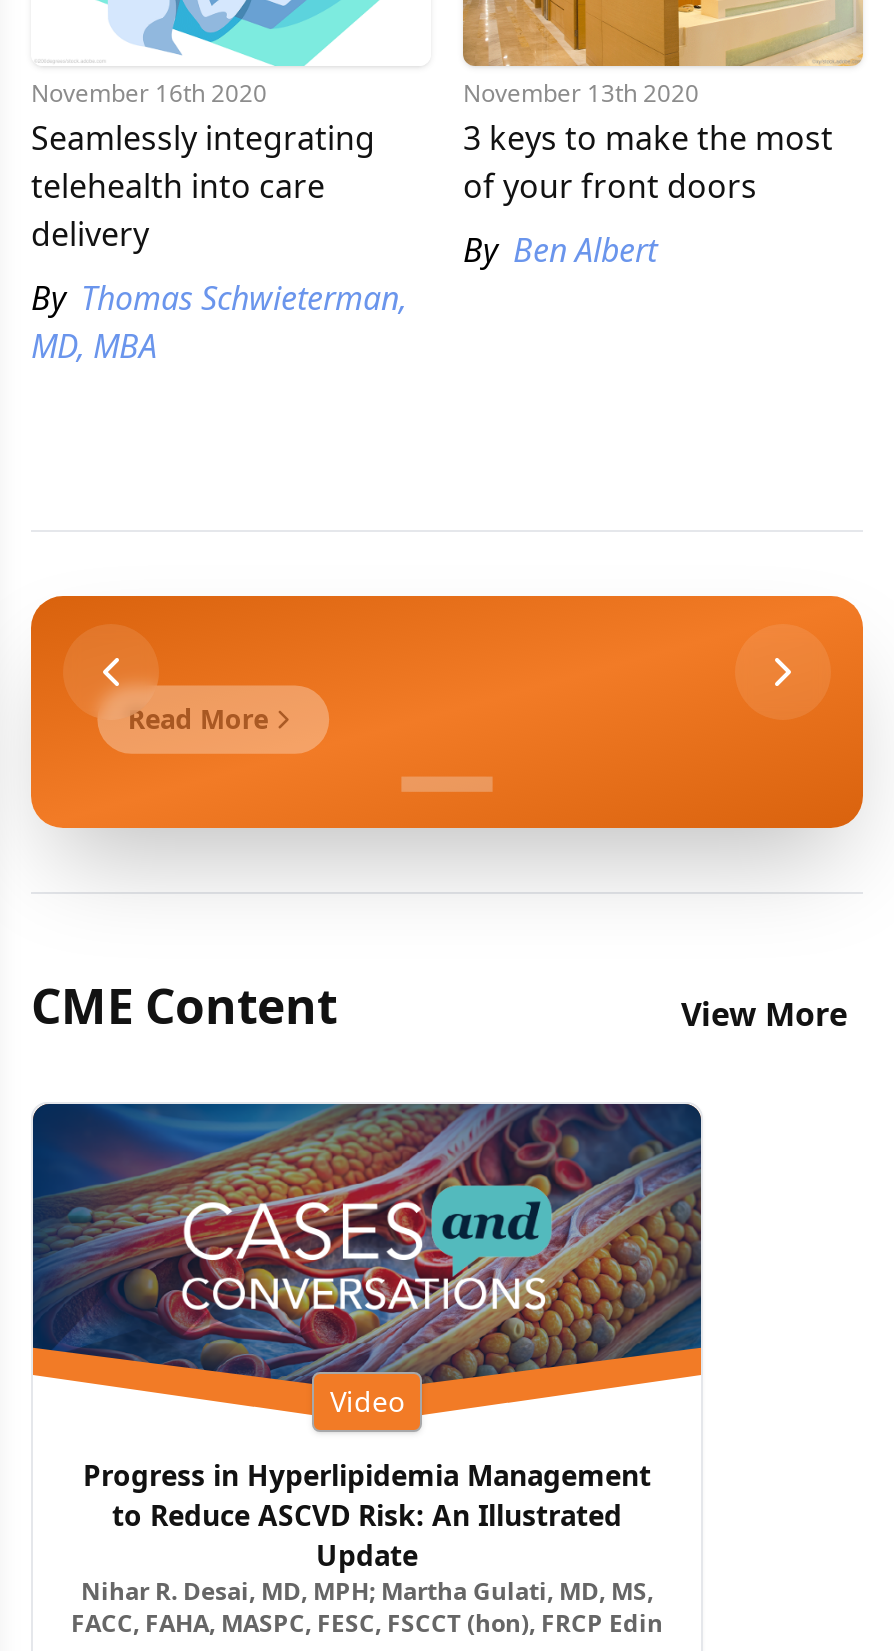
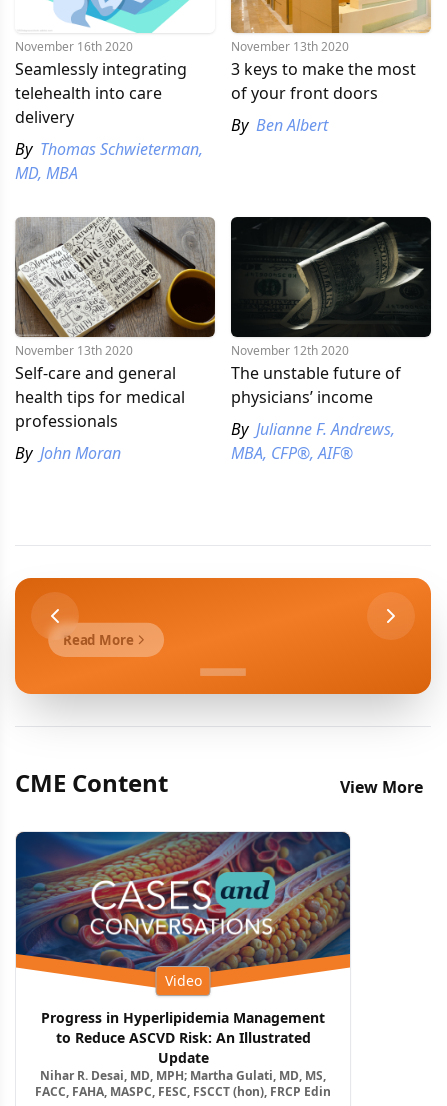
none -> [14,216,216,463] [image] | November 13th 2020 | Self-care and general | health tips for medical | professionals | By John Moran
none -> [230,216,432,463] [image] | November 12th 2020 | The unstable future of | physicians’ income | By Julianne F. Andrews, | MBA, CFP®, AIF®

